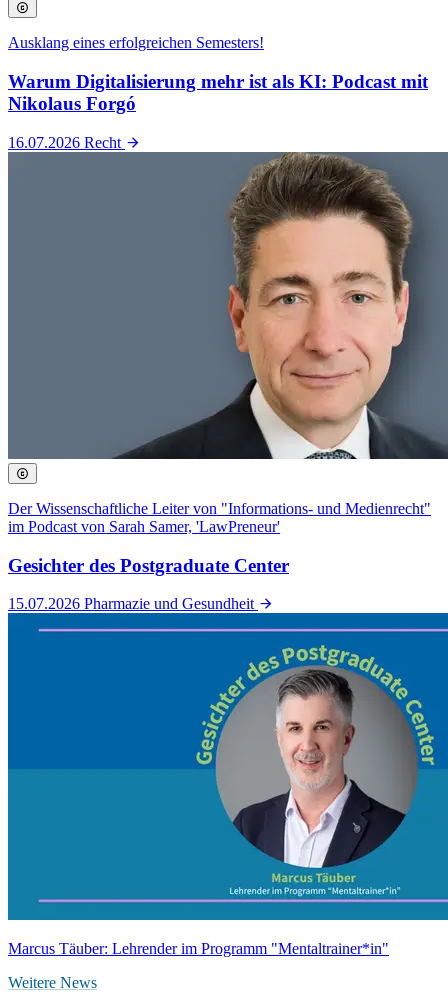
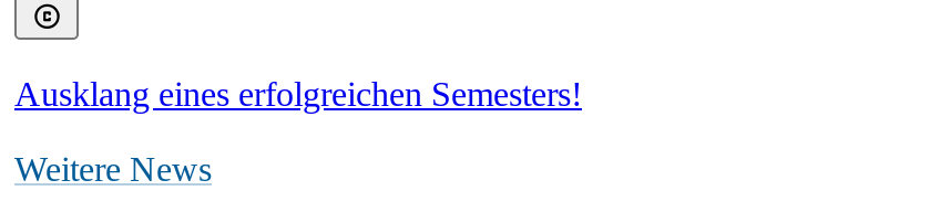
[8,71,445,484] [image] | Warum Digitalisierung mehr ist als KI: Podcast mit | Nikolaus Forgó | 16.07.2026 Recht -> none
[7,500,445,921] [image] | Der Wissenschaftliche Leiter von "Informations- und Medienrecht" | im Podcast von Sarah Samer, 'LawPreneur' | Gesichter des Postgraduate Center | 15.07.2026 Pharmazie und Gesundheit -> none
[8,940,389,957] Marcus Täuber: Lehrender im Programm "Mentaltrainer*in" -> none

